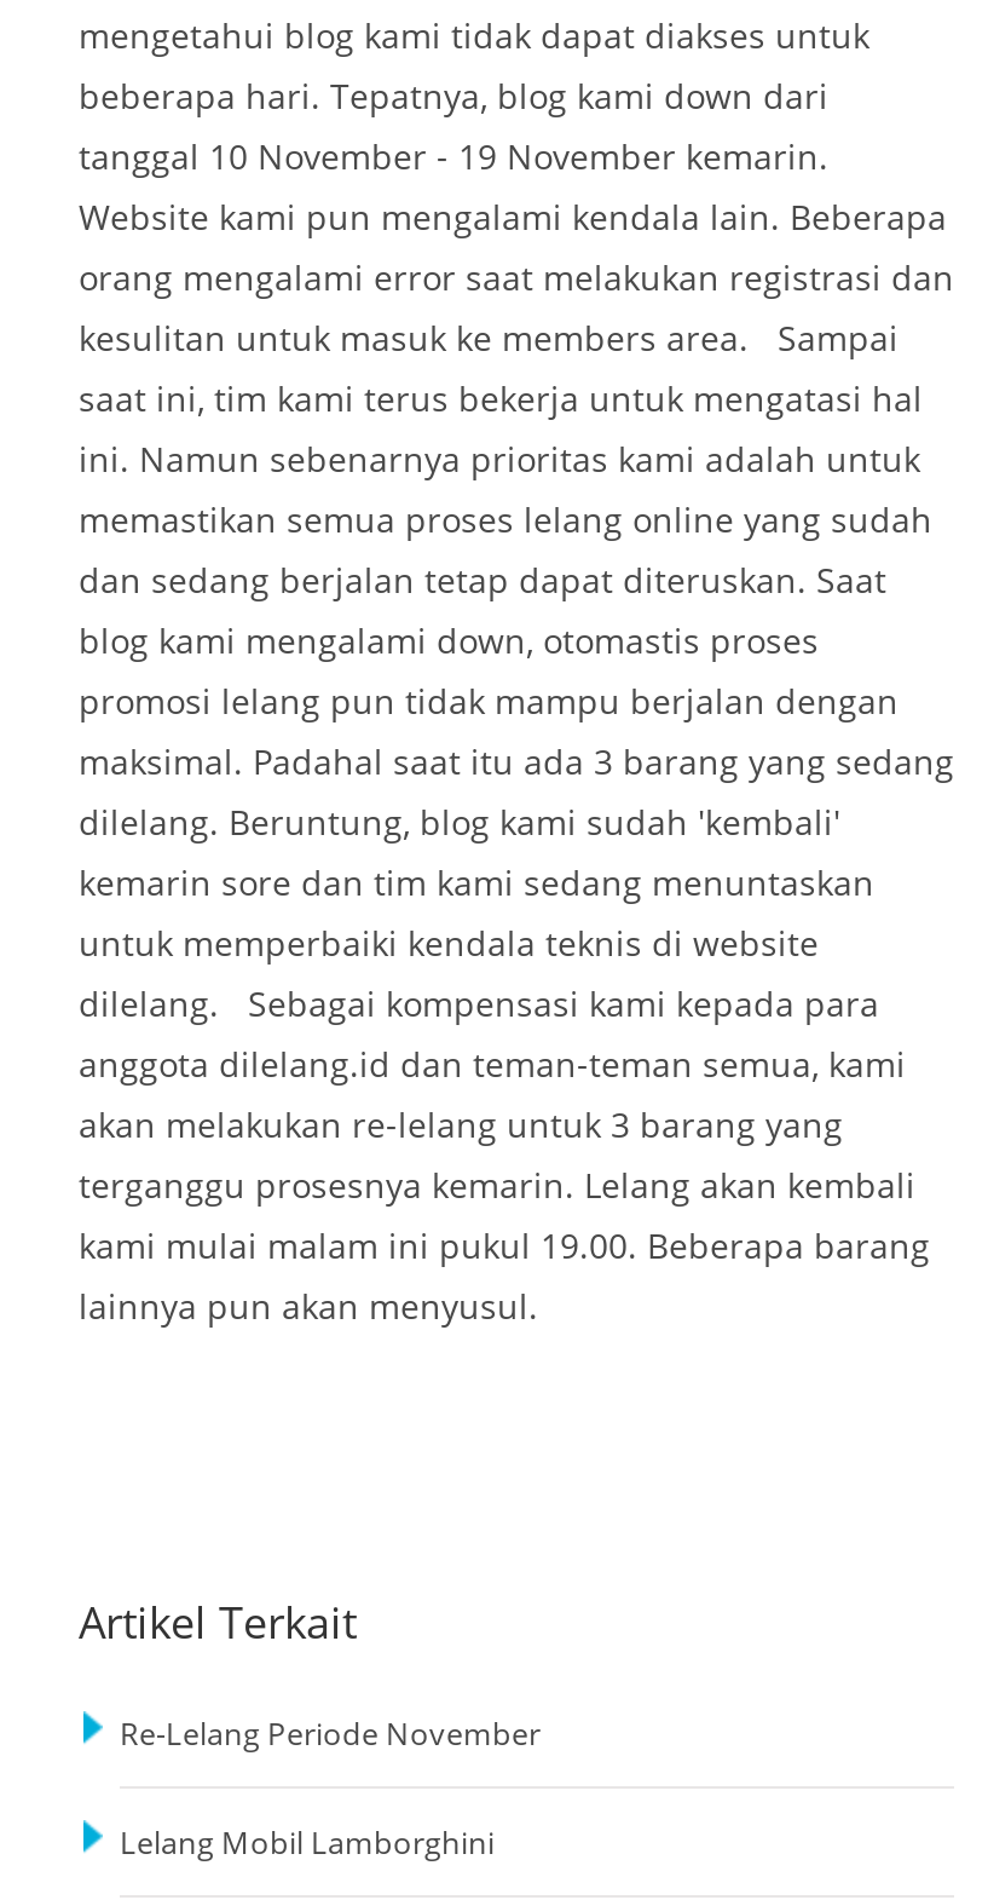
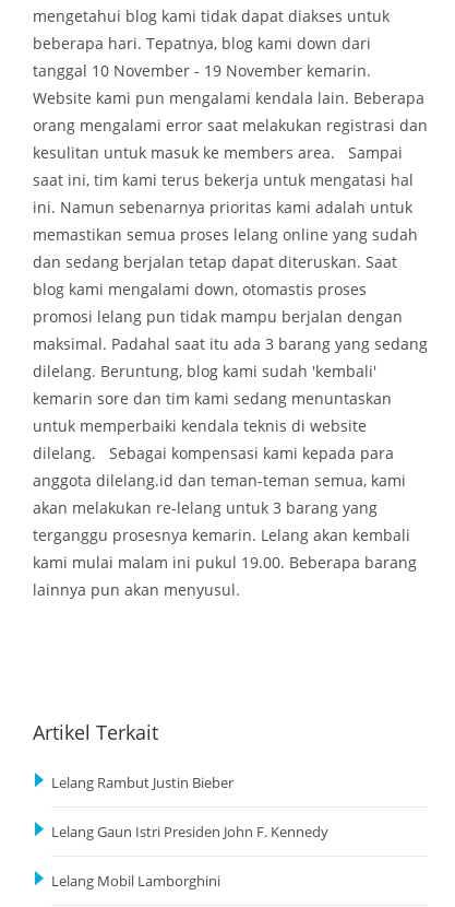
[120,1714,541,1755] Re-Lelang Periode November -> [51,774,328,842] Lelang Rambut Justin Bieber | Lelang Gaun Istri Presiden John F. Kennedy

